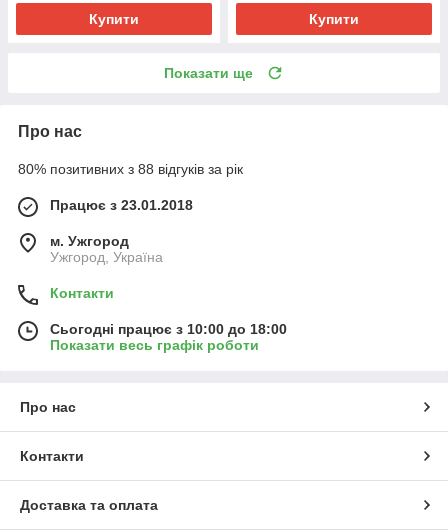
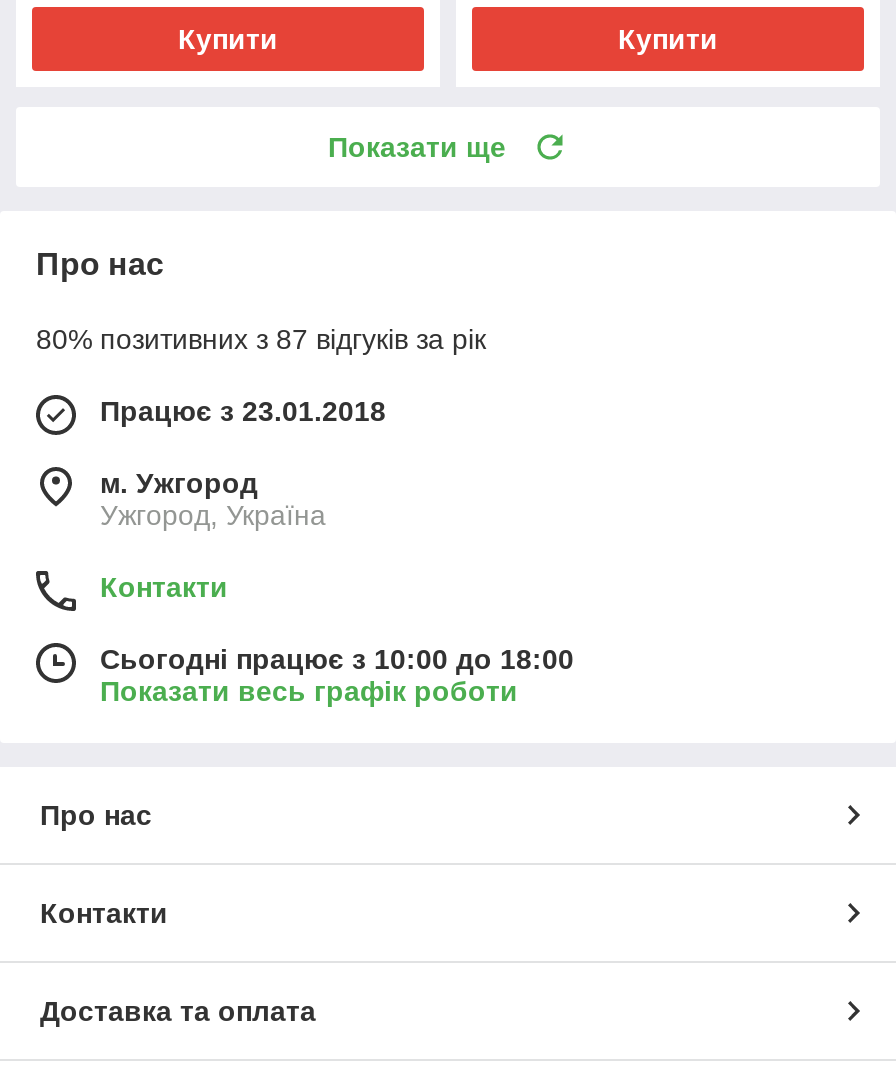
[18,161,243,177] 80% позитивних з 88 відгуків за рік -> [36,324,486,356] 80% позитивних з 87 відгуків за рік

